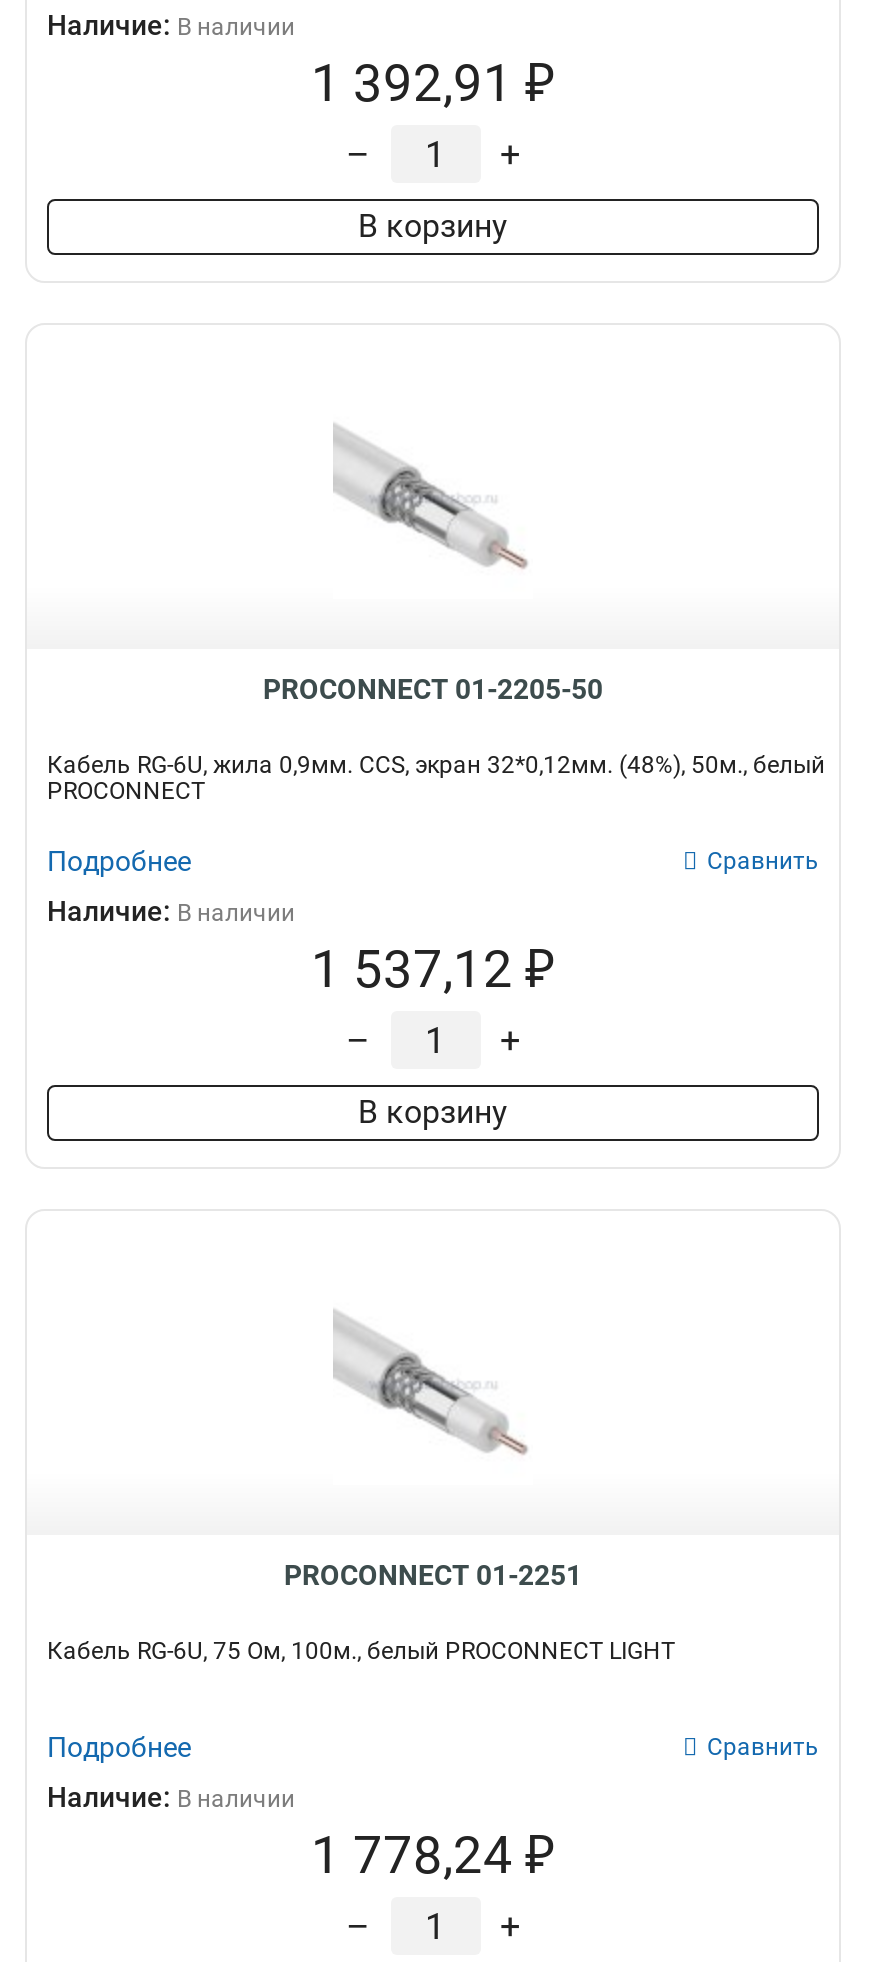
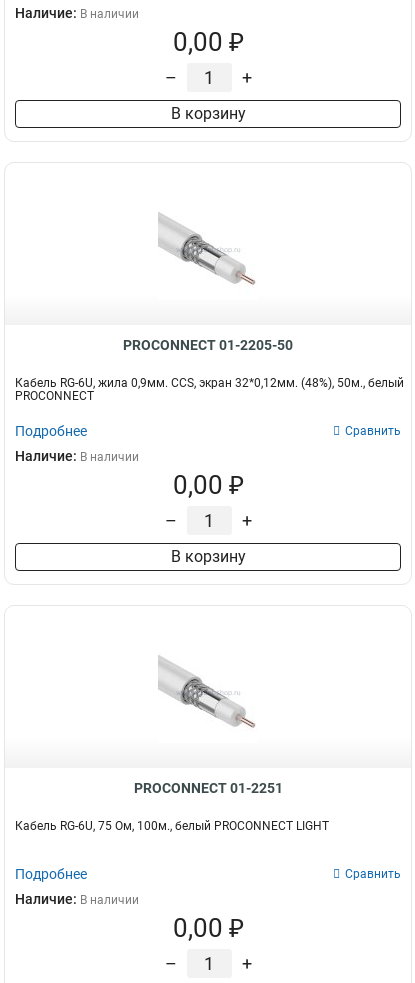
[311,53,555,113] 1 392,91 ₽ -> [172,27,243,57] 0,00 ₽
[311,939,555,999] 1 537,12 ₽ -> [172,470,243,500] 0,00 ₽
[311,1825,555,1885] 1 778,24 ₽ -> [172,913,243,943] 0,00 ₽

